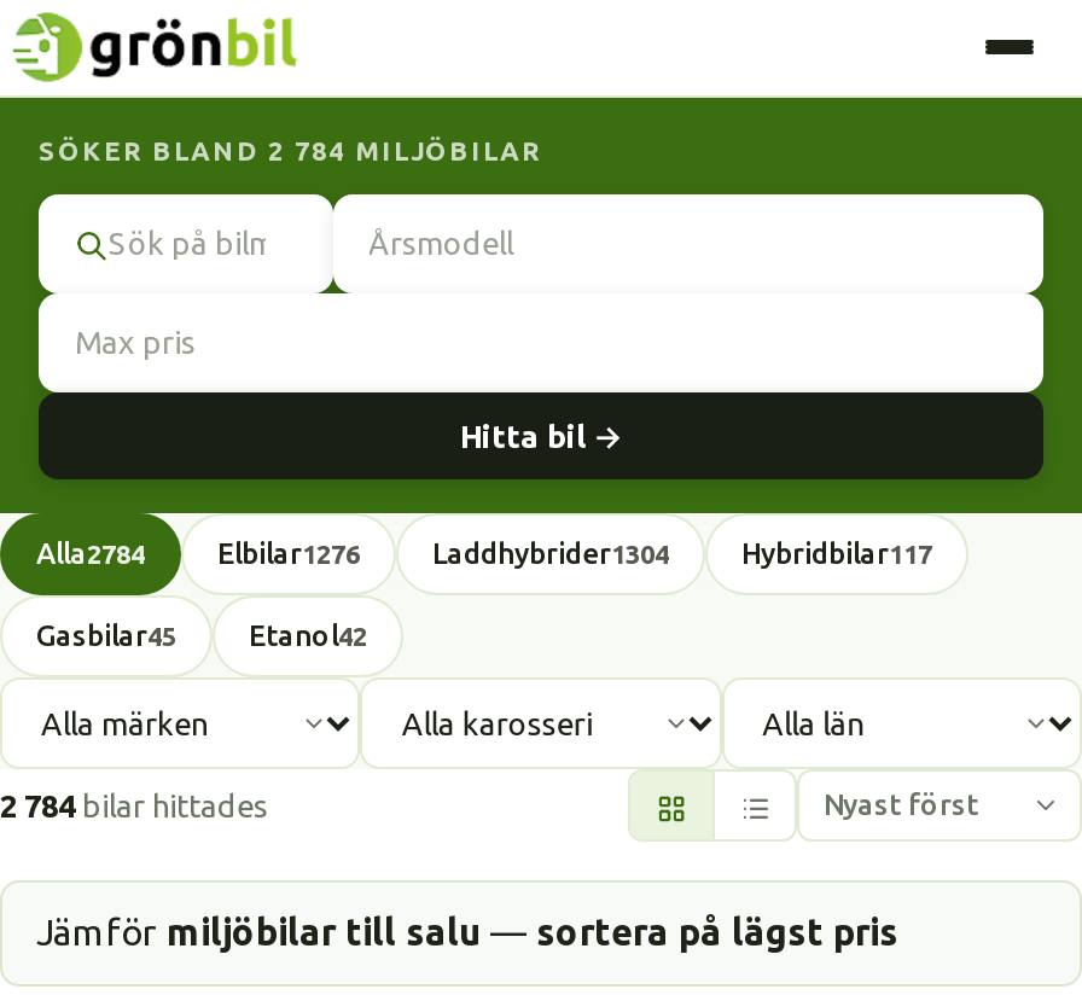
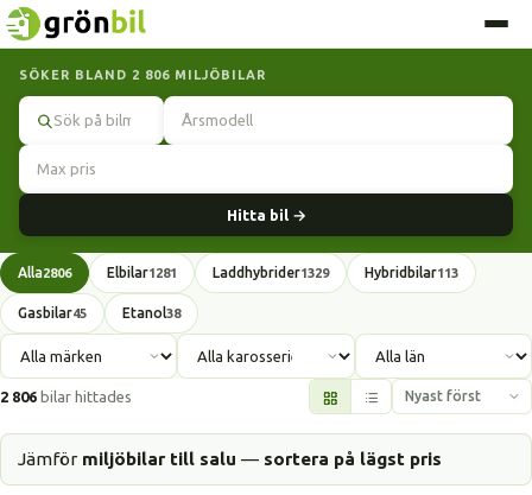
[39,136,541,165] SÖKER BLAND 2 784 MILJÖBILAR -> [19,68,266,82] SÖKER BLAND 2 806 MILJÖBILAR
[36,537,145,569] Alla2784 -> [18,265,71,280] Alla2806
[217,537,360,569] Elbilar1276 -> [107,265,177,280] Elbilar1281
[432,537,669,569] Laddhybrider1304 -> [213,265,329,280] Laddhybrider1329
[741,537,932,569] Hybridbilar117 -> [365,265,458,280] Hybridbilar113
[249,619,367,651] Etanol 42 -> [122,305,180,321] Etanol 38
[0,787,268,821] 2 784 bilar hittades -> [0,388,132,404] 2 806 bilar hittades

